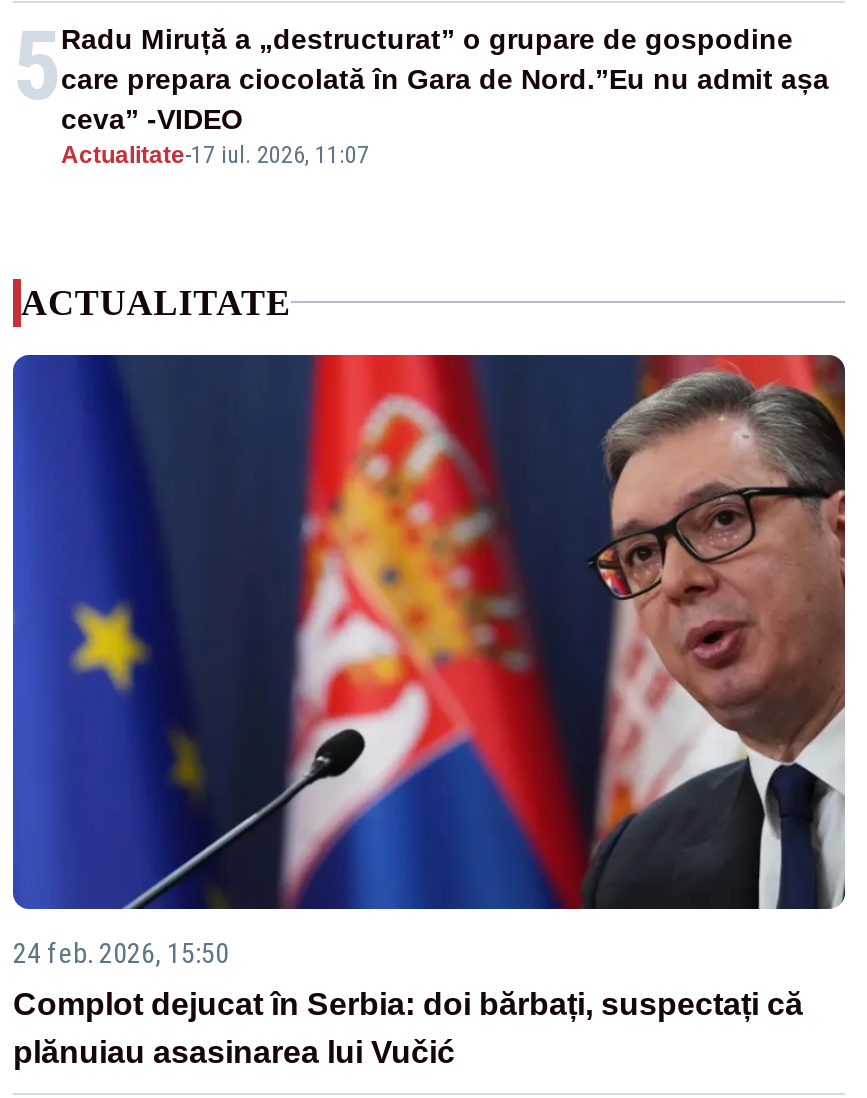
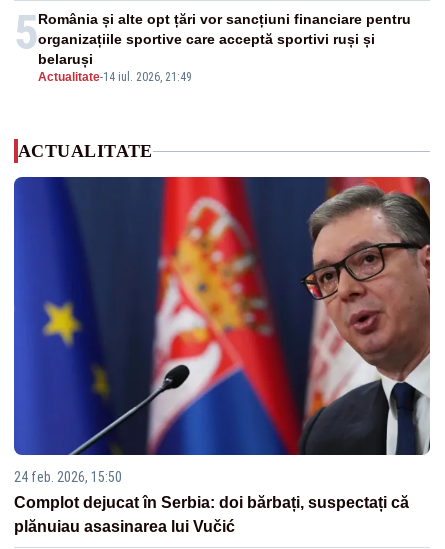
[61,22,829,134] Radu Miruță a „destructurat” o grupare de gospodine | care prepara ciocolată în Gara de Nord.”Eu nu admit așa | ceva” -VIDEO -> [38,11,411,67] România și alte opt țări vor sancțiuni financiare pentru | organizațiile sportive care acceptă sportivi ruși și | belaruși
[61,140,369,168] Actualitate-17 iul. 2026, 11:07 -> [38,70,192,84] Actualitate-14 iul. 2026, 21:49

